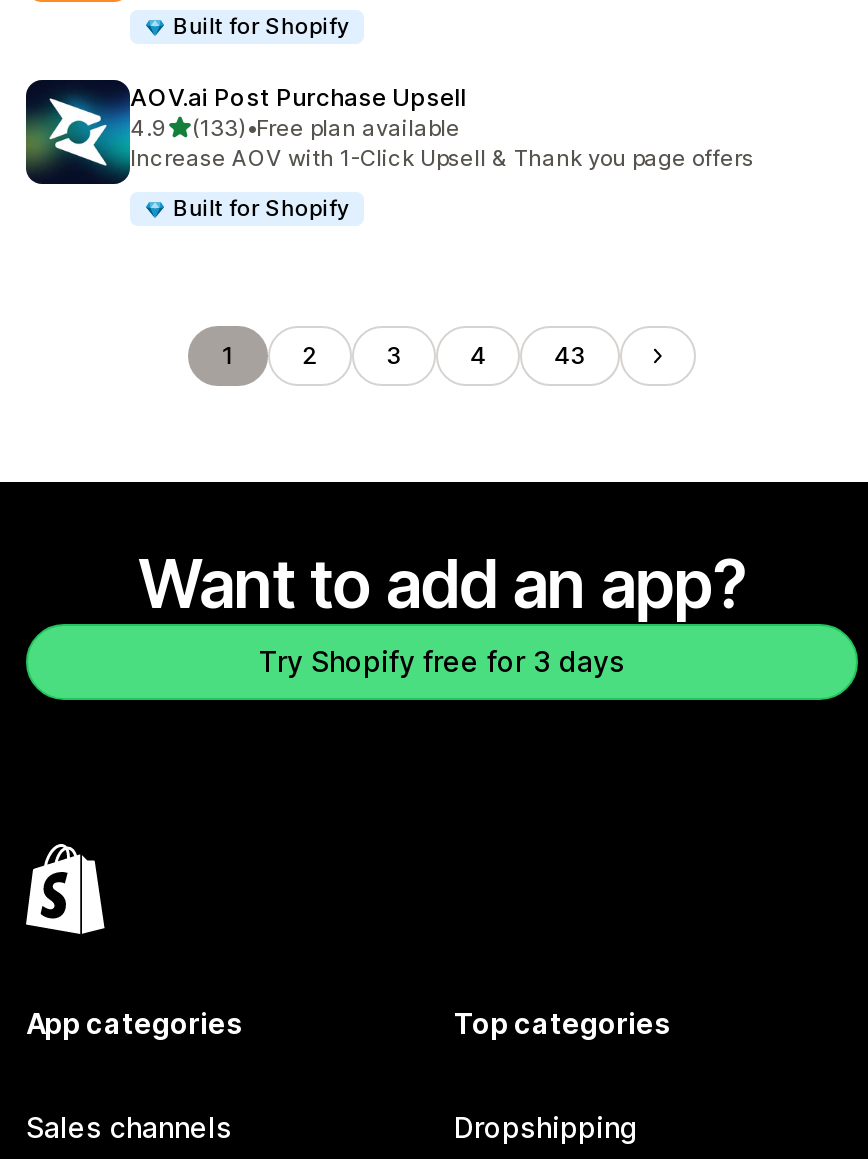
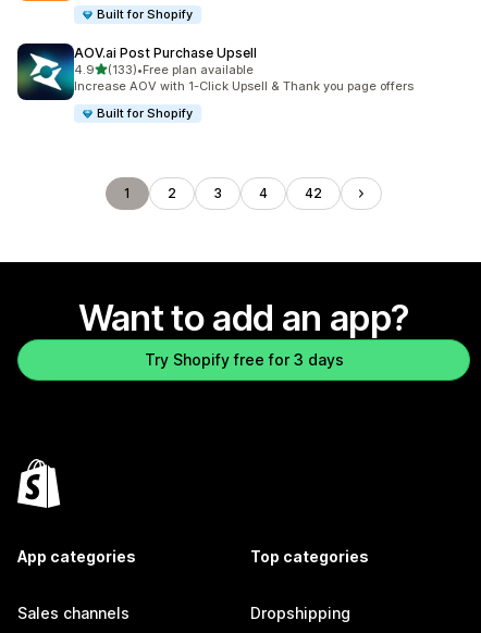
[554,340,586,370] 43 -> [304,185,322,201] 42

